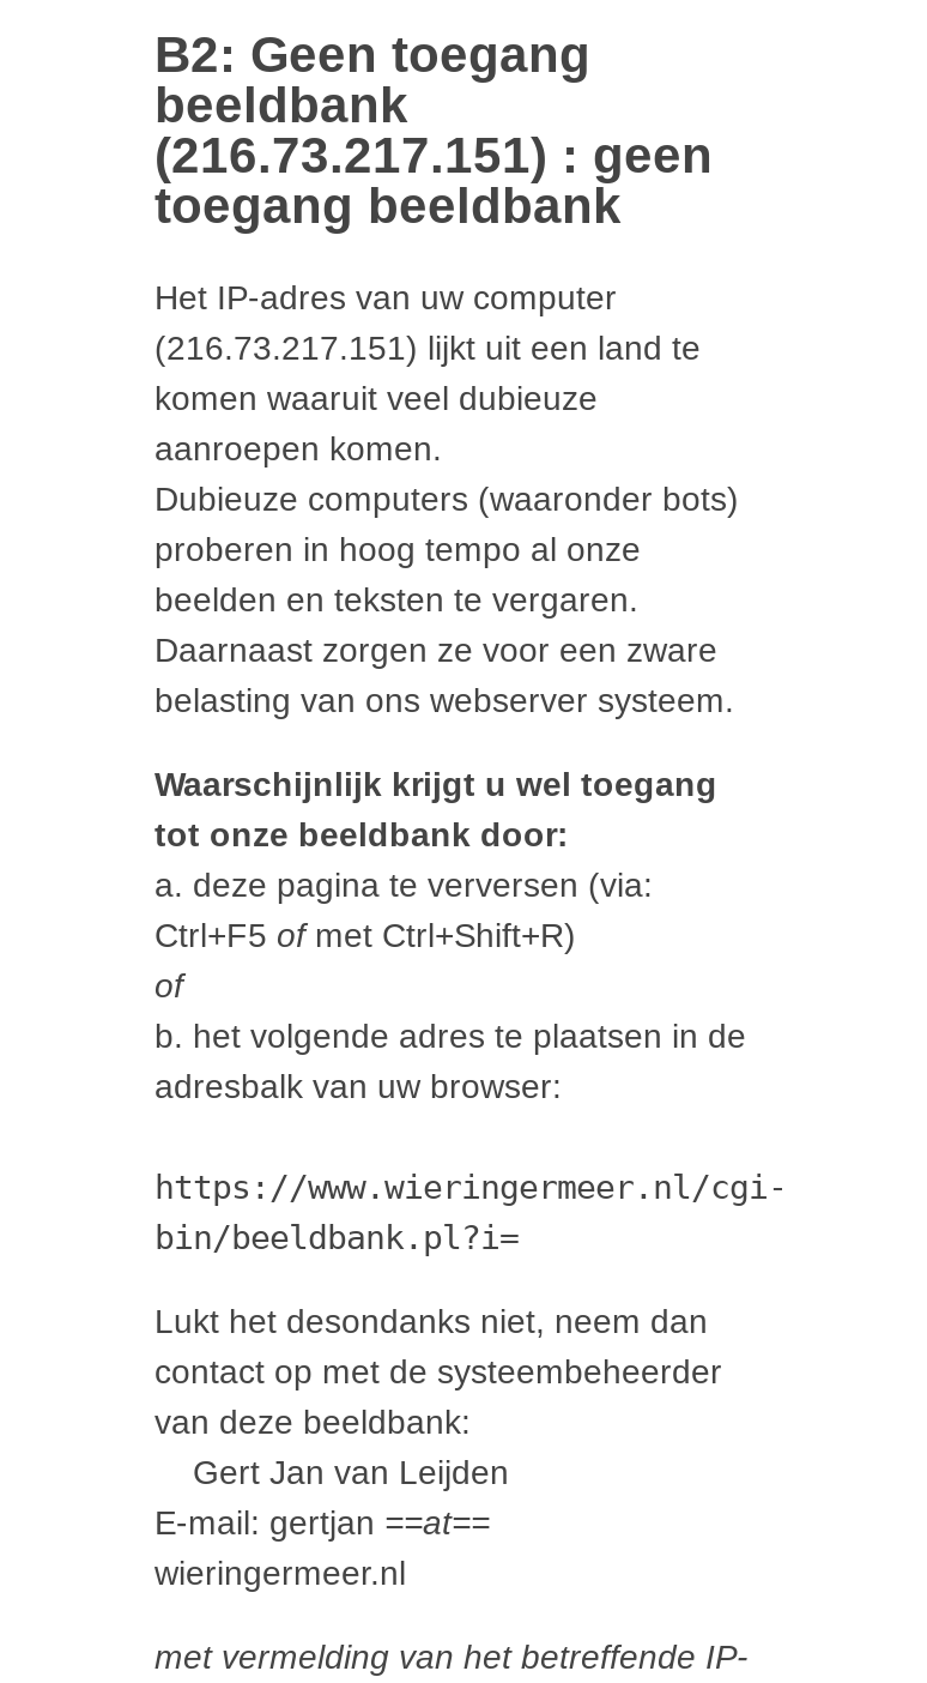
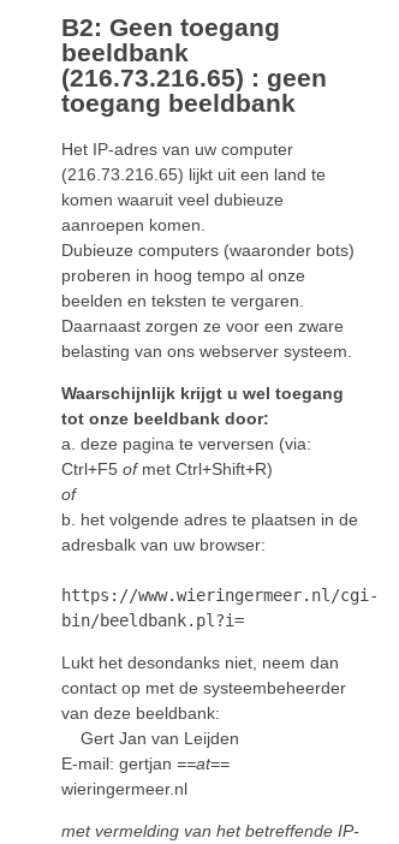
[154,128,713,183] (216.73.217.151) : geen -> [61,64,327,92] (216.73.216.65) : geen
[154,328,701,366] (216.73.217.151) lijkt uit een land te -> [61,164,326,184] (216.73.216.65) lijkt uit een land te

